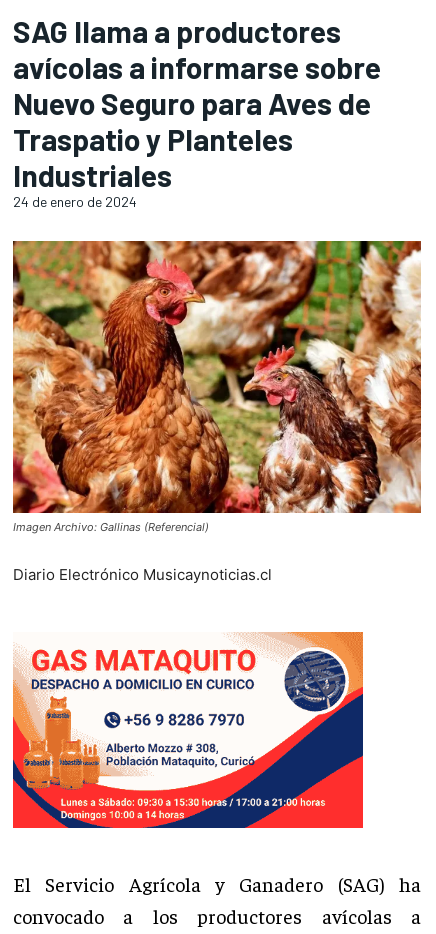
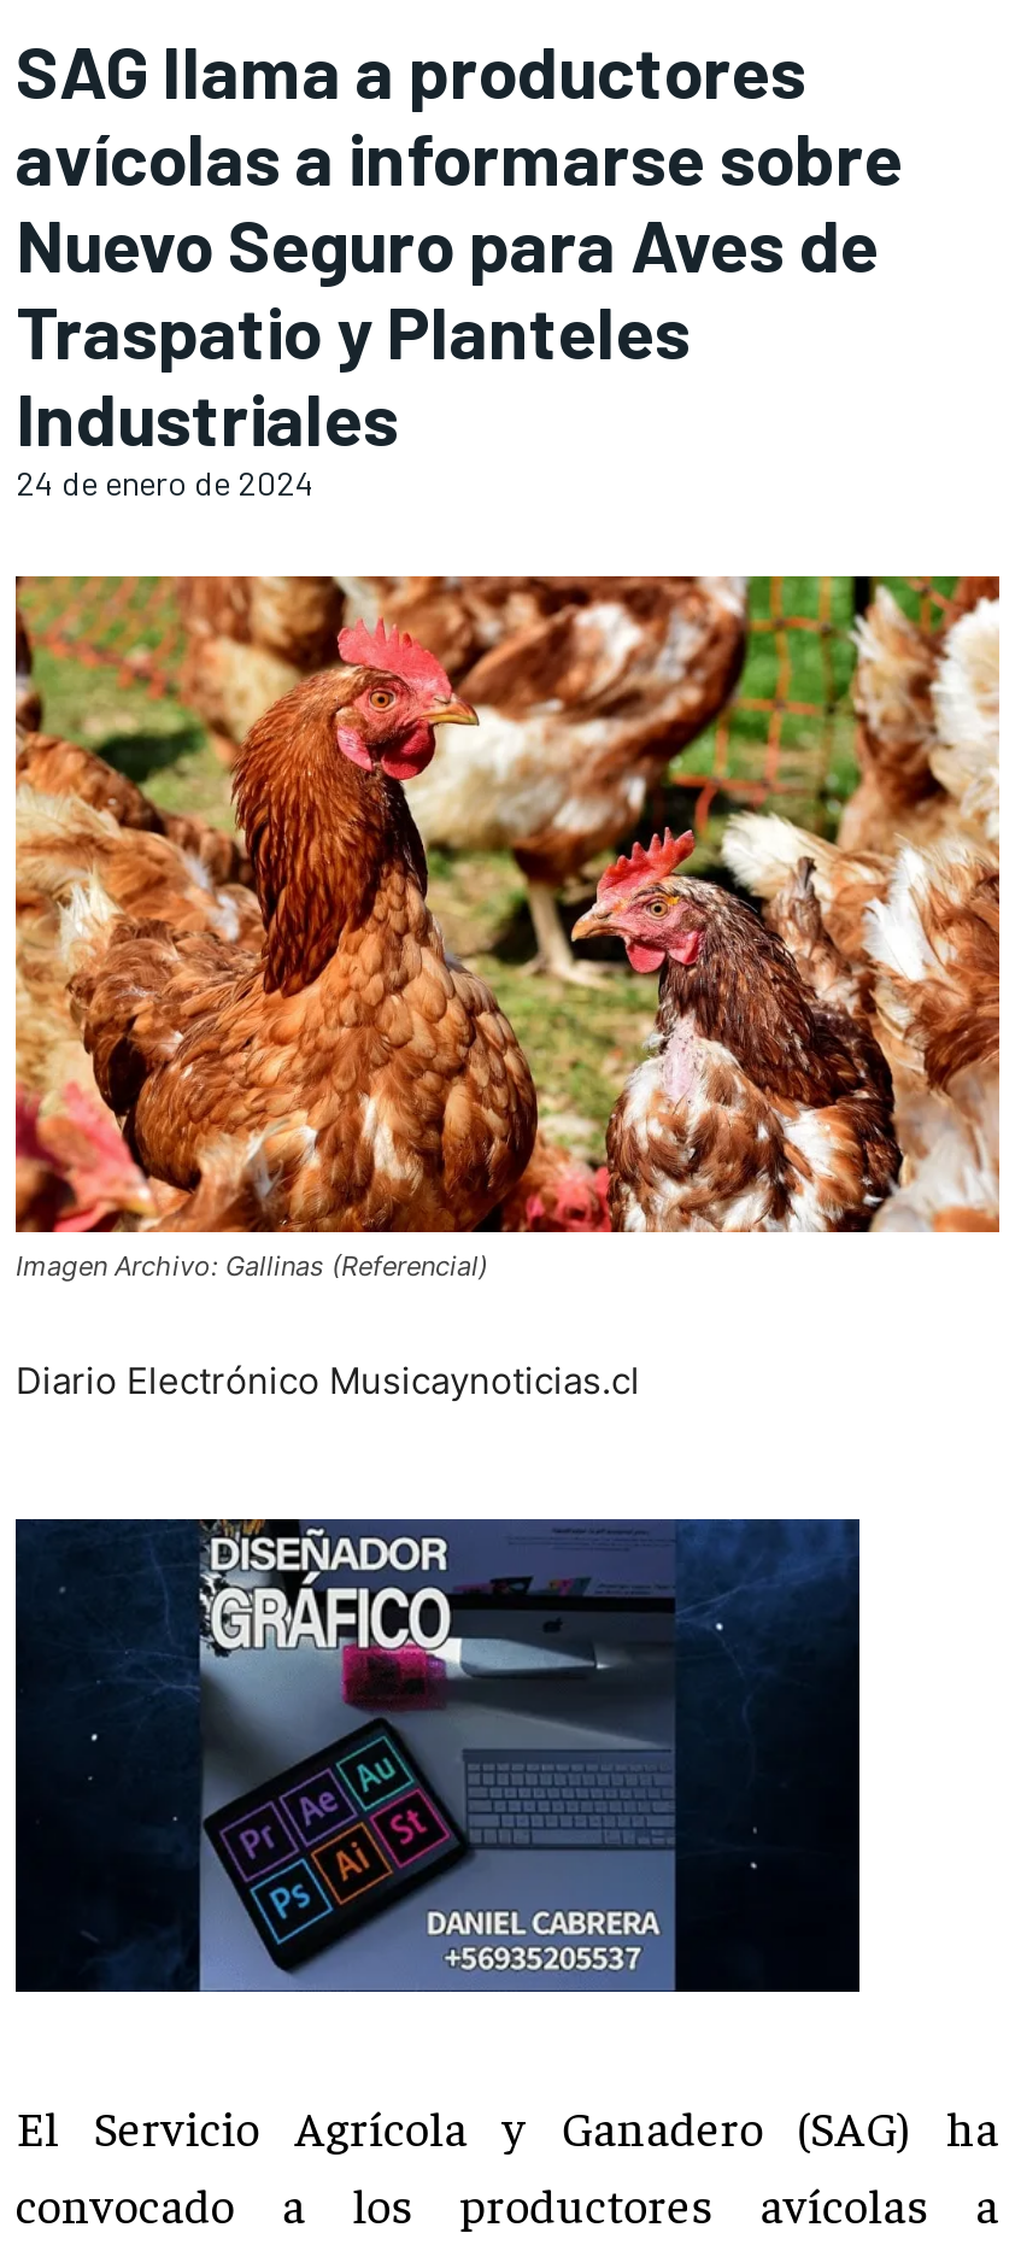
[12,631,364,829] [image] -> [13,1517,862,1994] [image]

